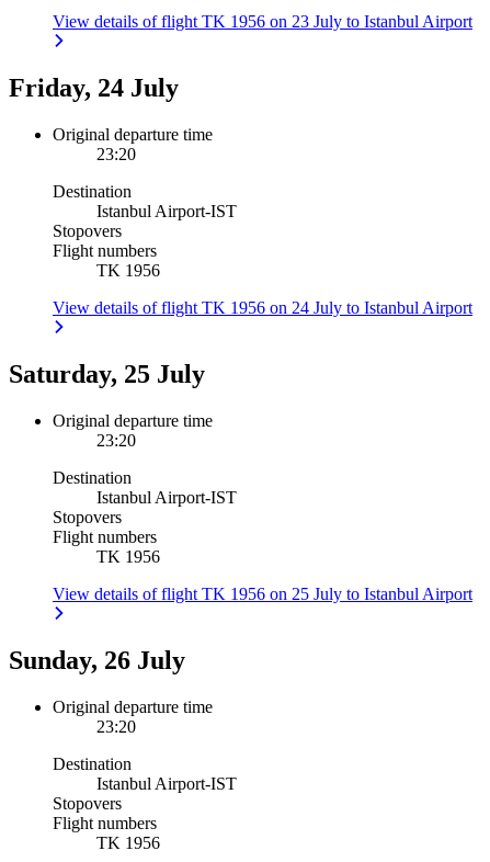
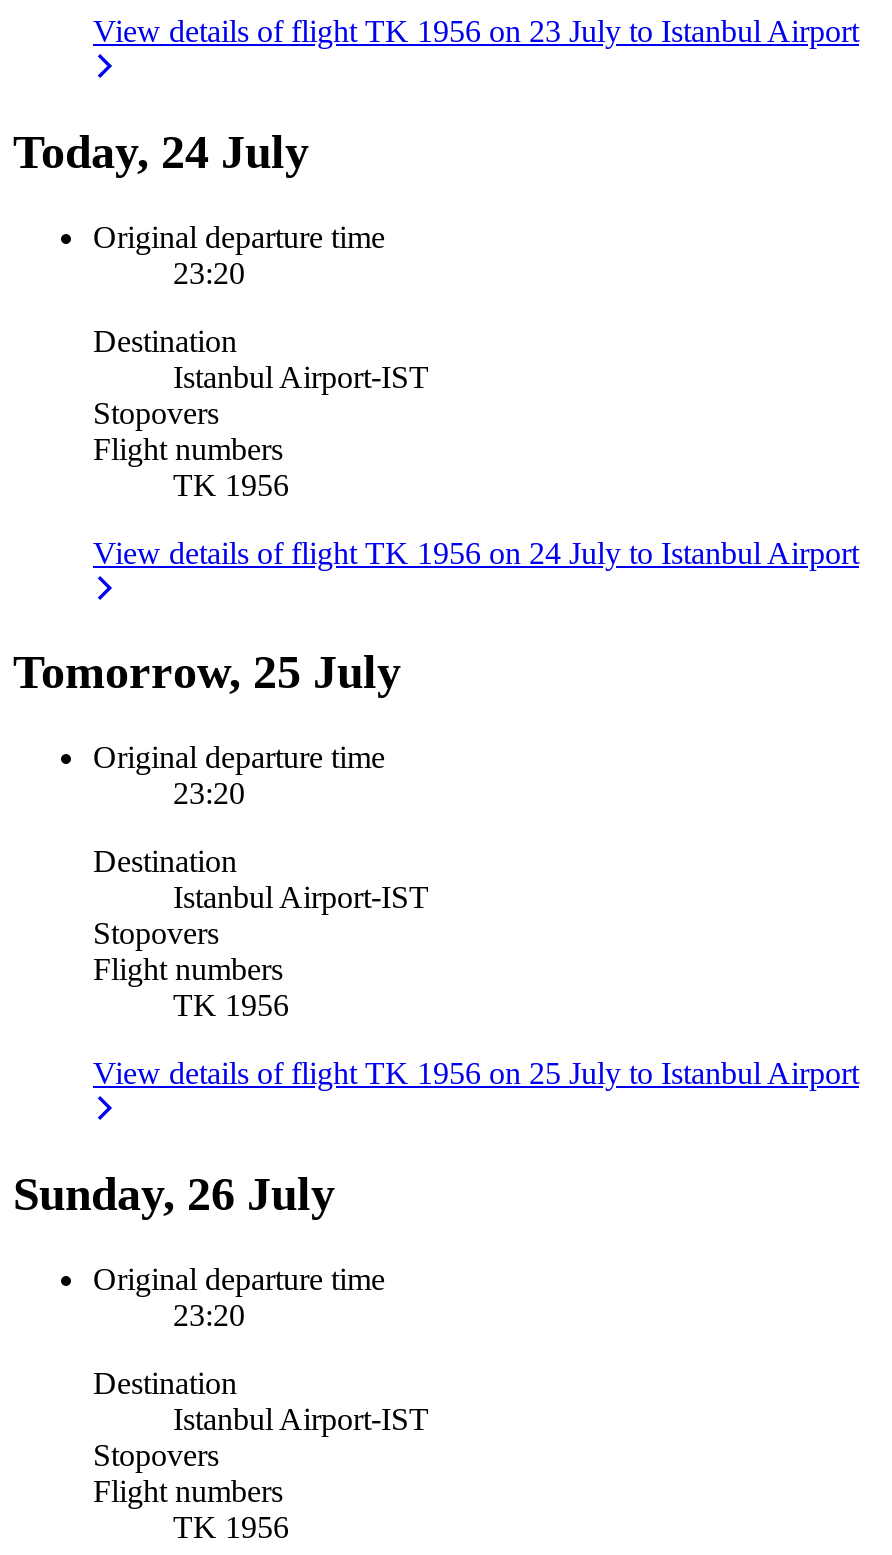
[9,74,179,102] Friday, 24 July -> [13,125,309,177] Today, 24 July
[9,360,205,388] Saturday, 25 July -> [13,647,401,699] Tomorrow, 25 July

